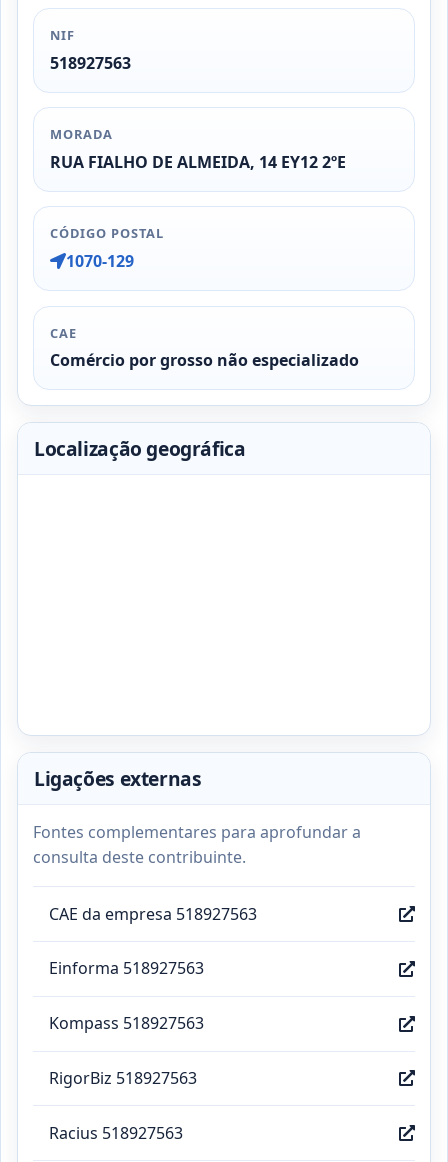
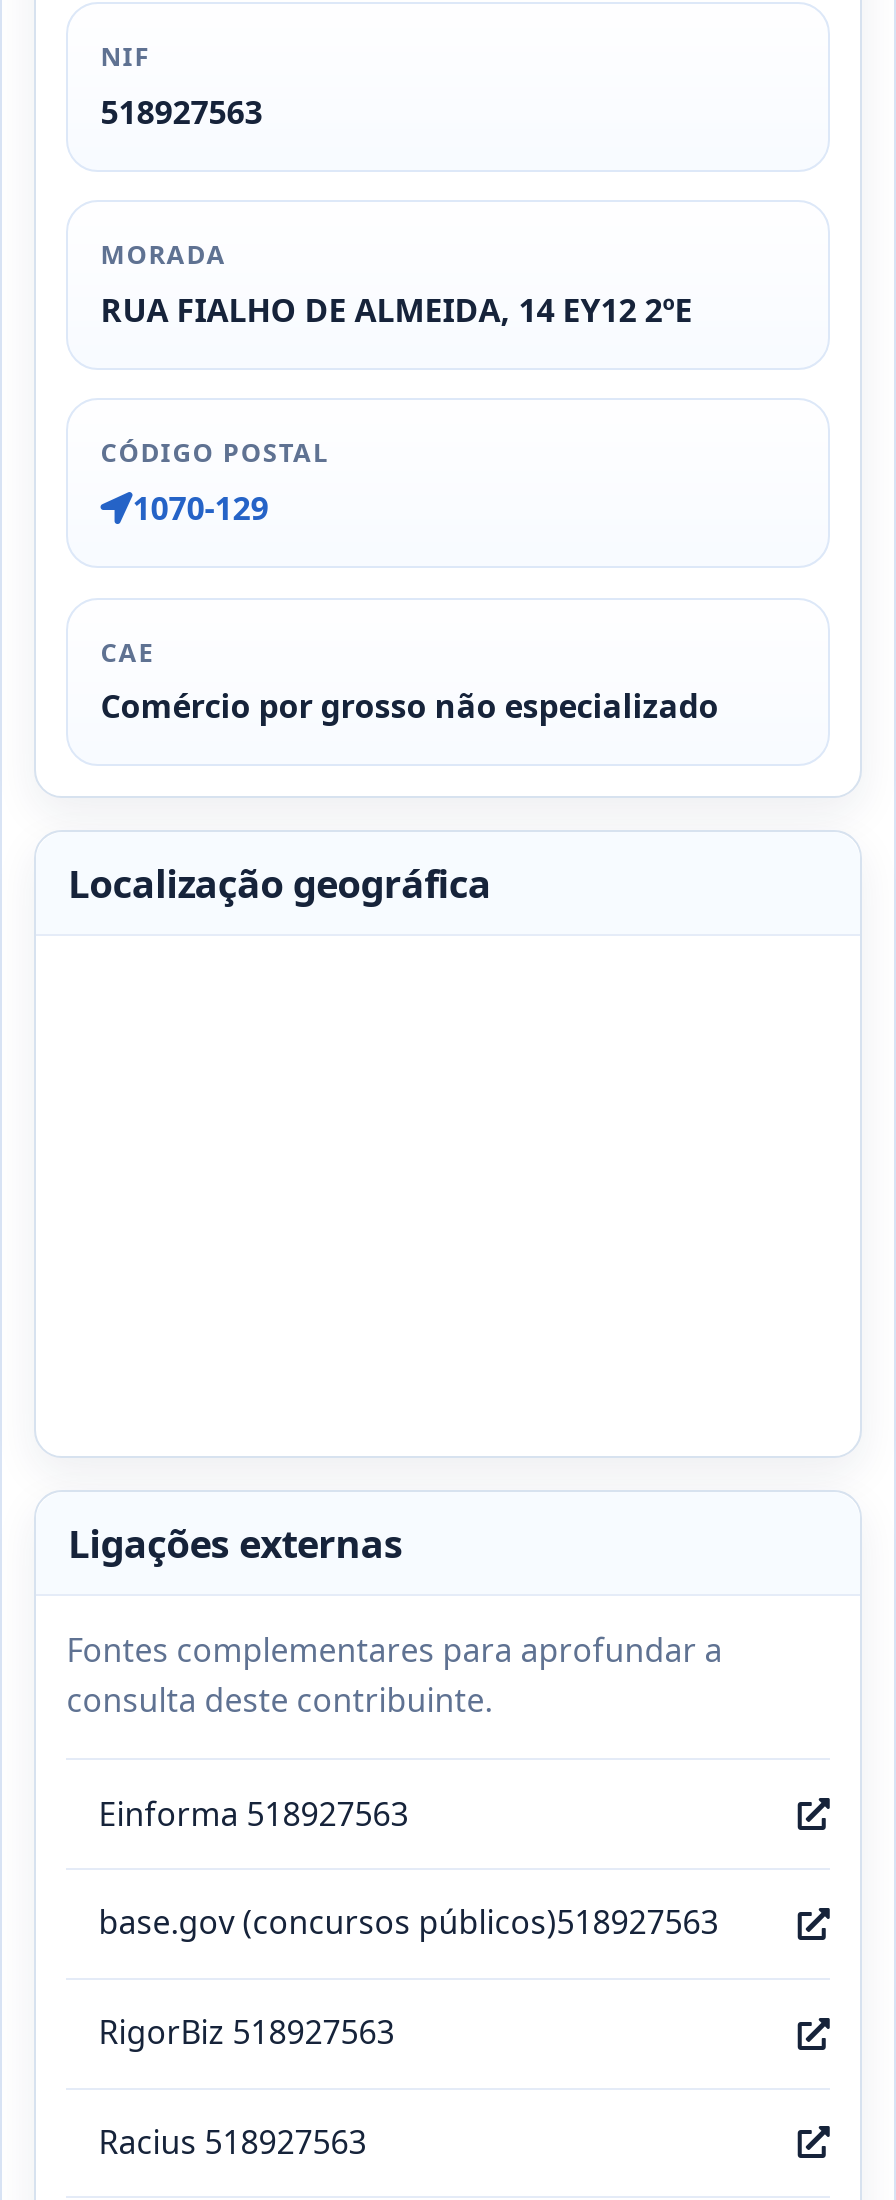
[49,903,257,925] CAE da empresa 518927563 -> none
[49,1012,204,1034] Kompass 518927563 -> [98,1901,718,1945] base.gov (concursos públicos)518927563

